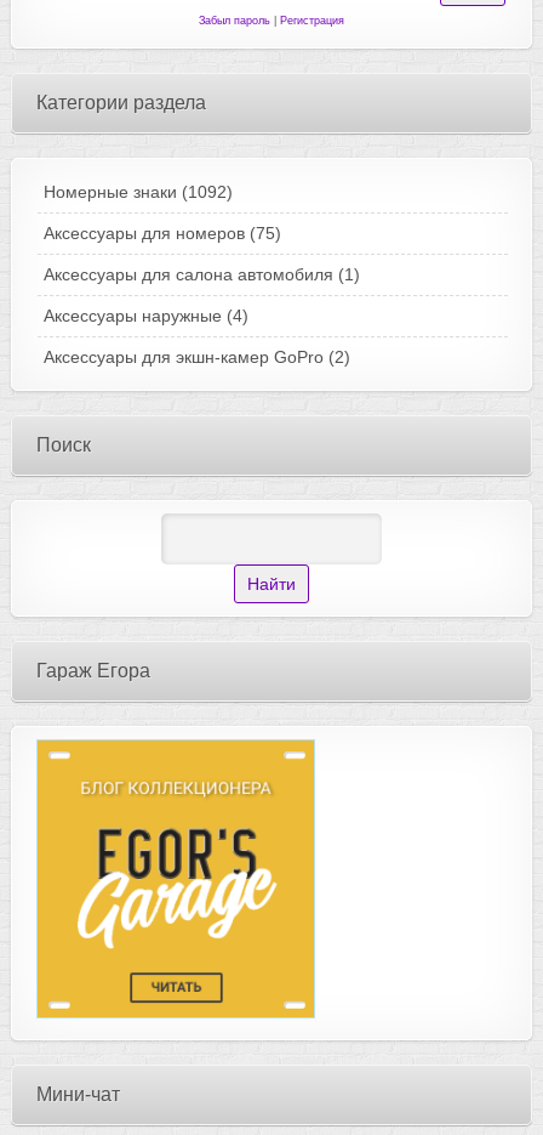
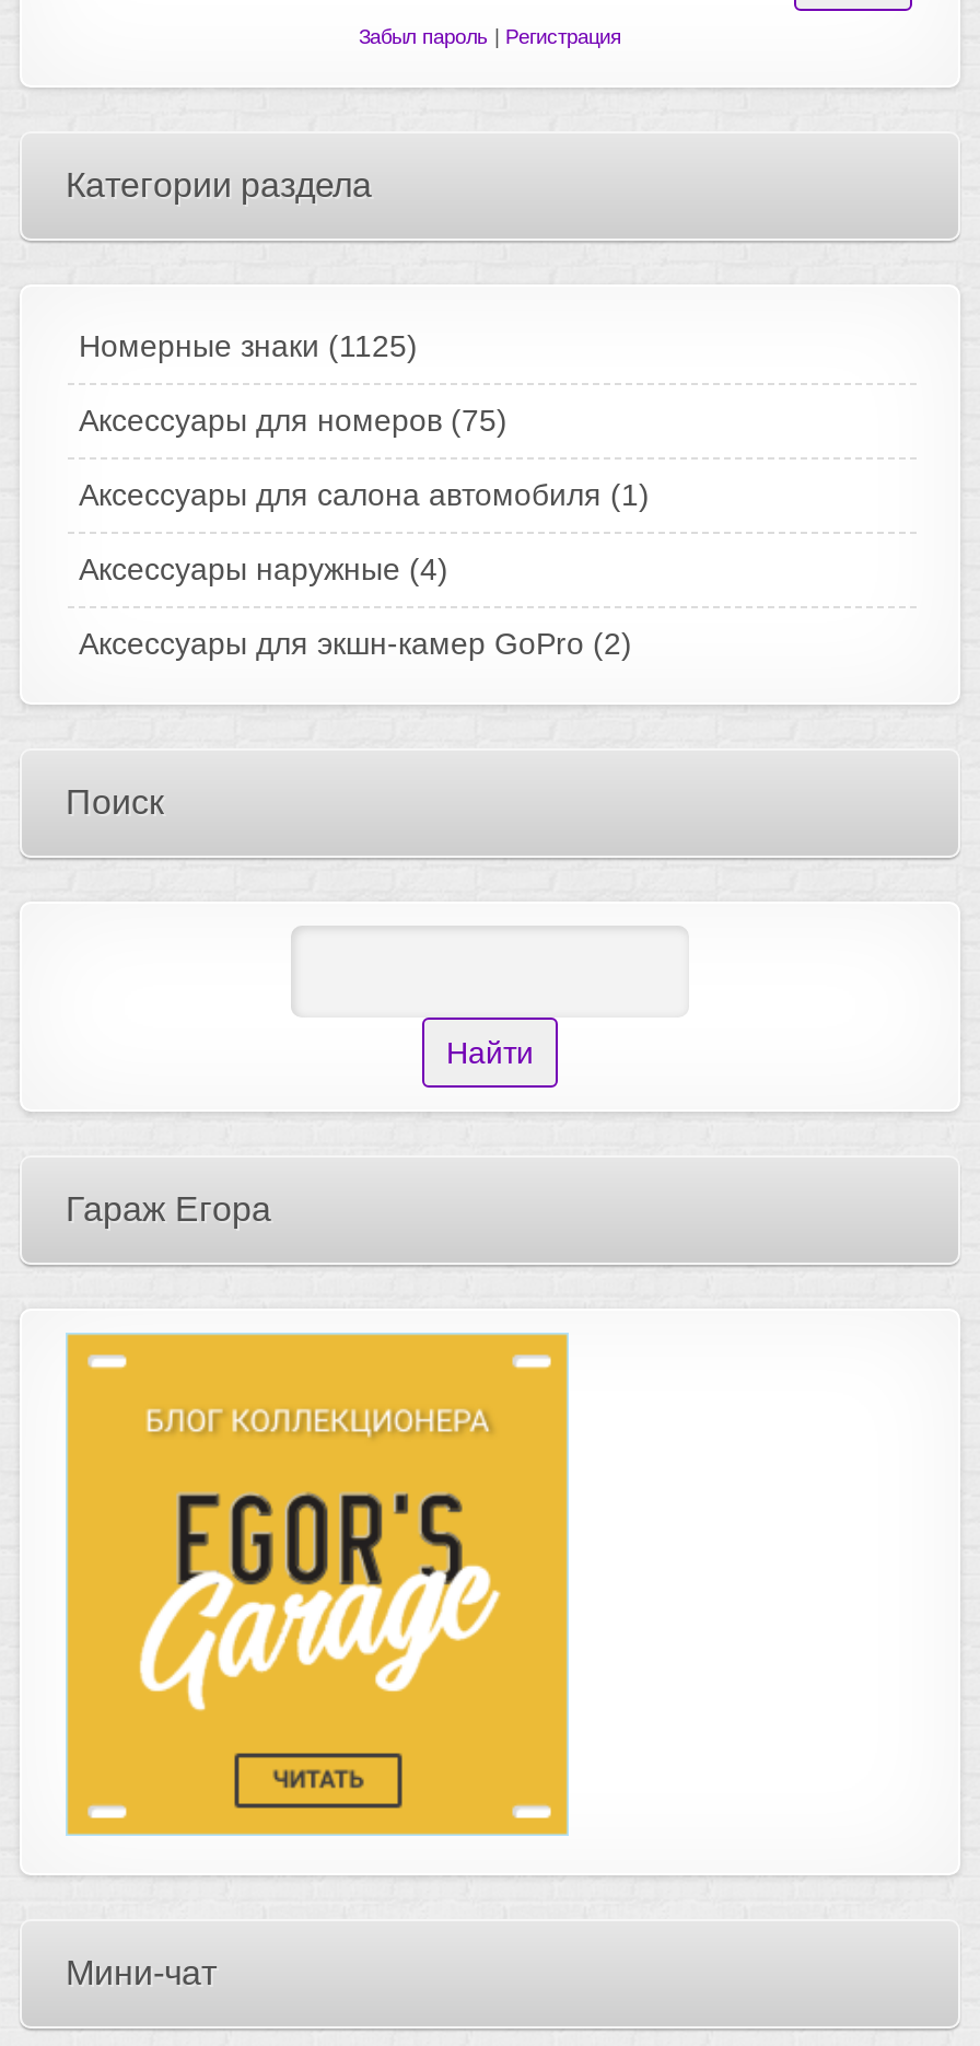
[44,182,233,202] Номерные знаки (1092) -> [79,328,418,363] Номерные знаки (1125)

